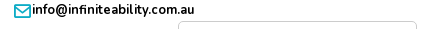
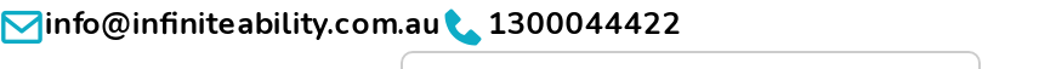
none -> [487,2,682,46] 1300044422

